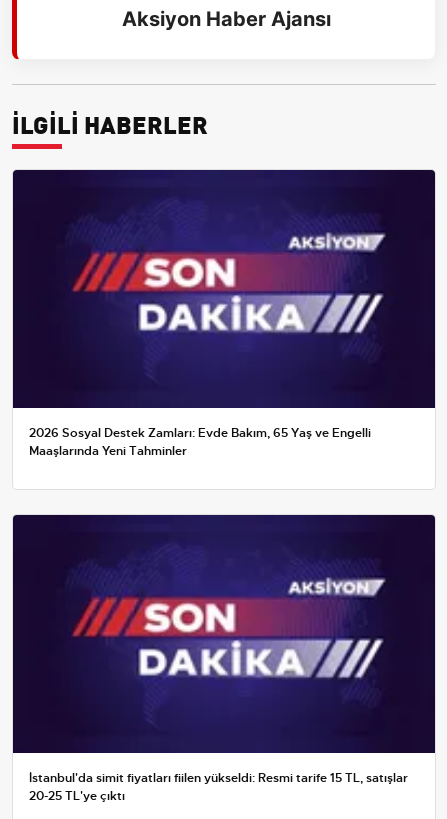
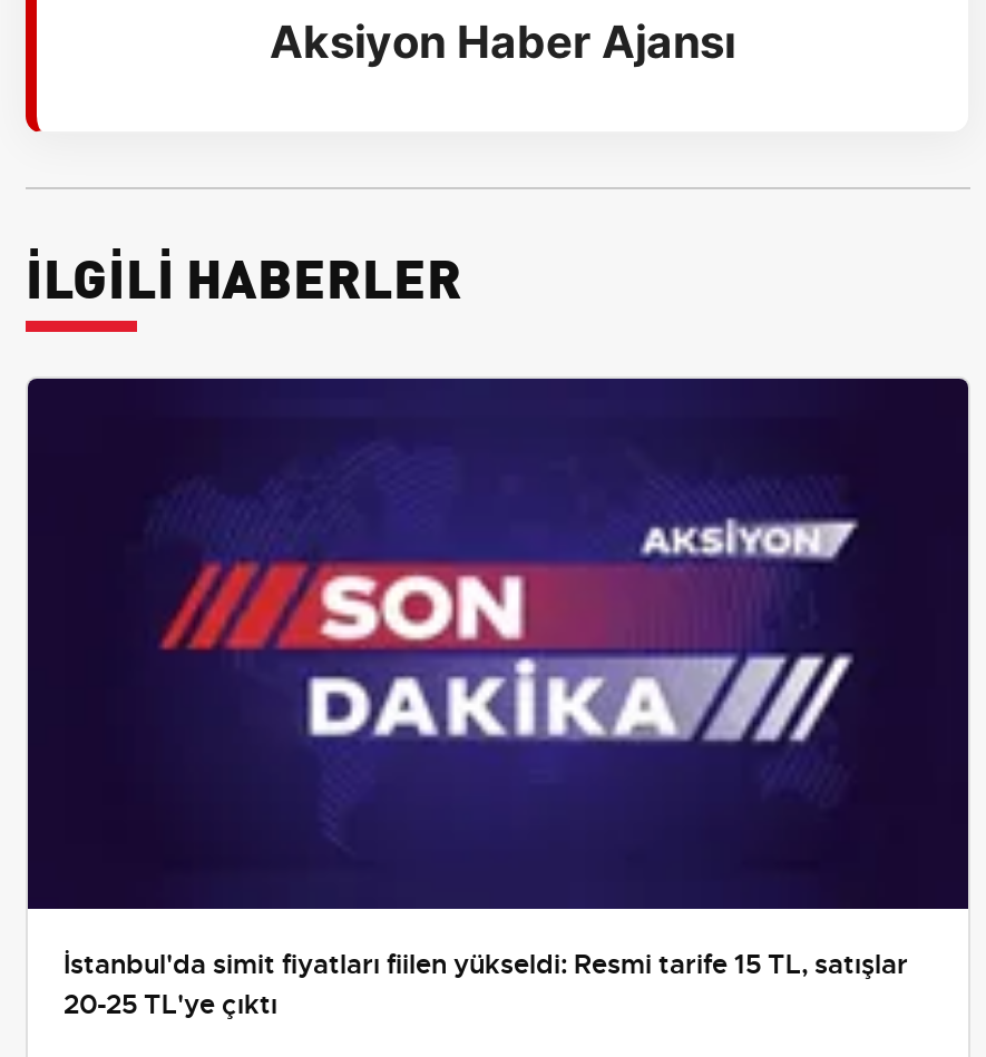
[29,425,371,459] 2026 Sosyal Destek Zamları: Evde Bakım, 65 Yaş ve Engelli | Maaşlarında Yeni Tahminler -> none

